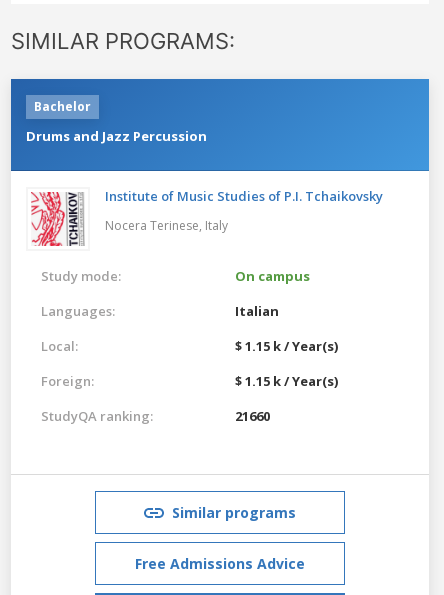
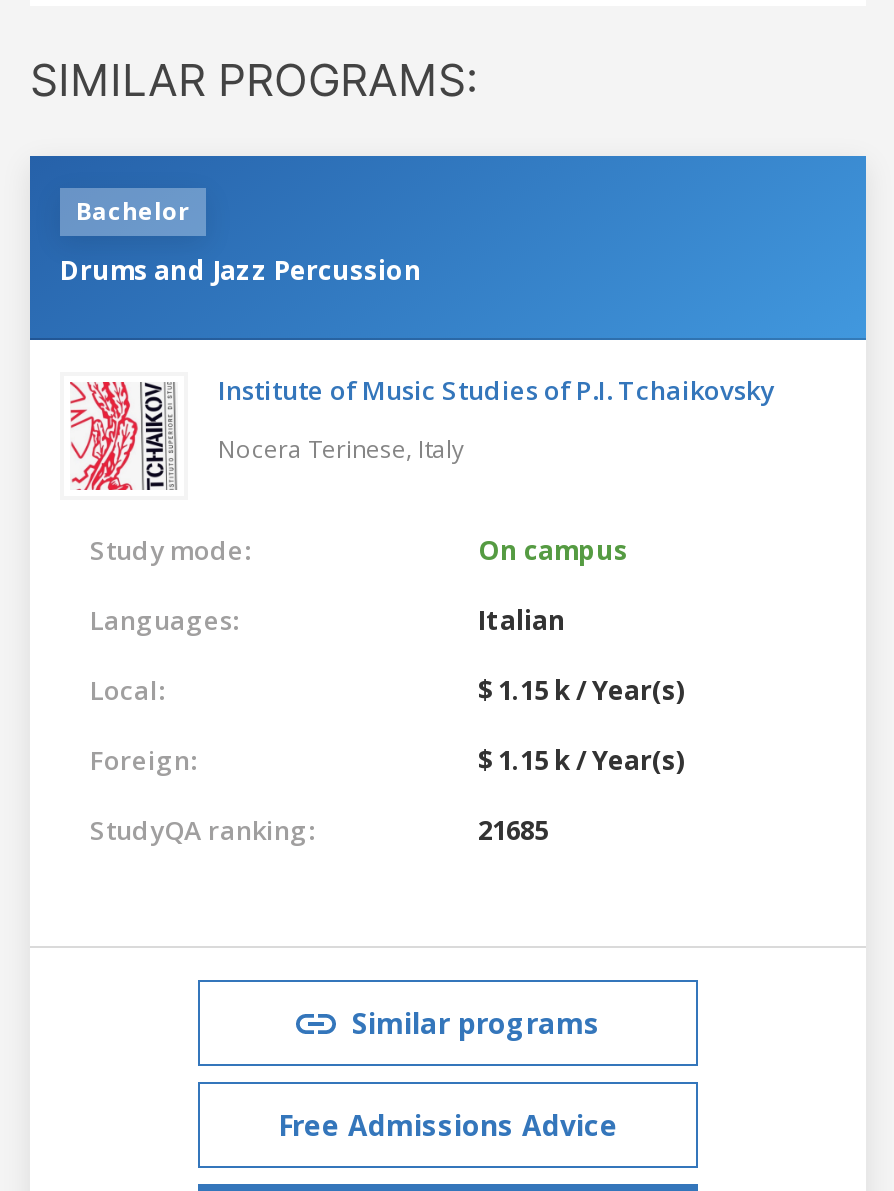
[235,407,270,425] 21660 -> [478,812,548,848] 21685

